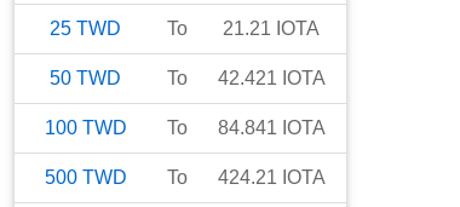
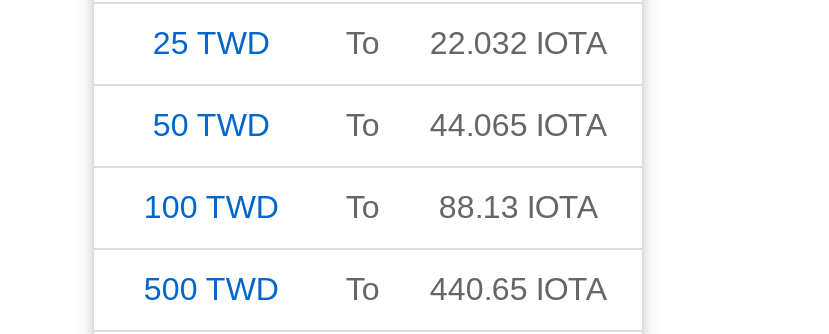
[167,18,320,39] To 21.21 IOTA -> [346,26,608,60] To 22.032 IOTA
[167,68,326,88] To 42.421 IOTA -> [346,108,608,142] To 44.065 IOTA
[45,117,326,138] 100 TWD To 84.841 IOTA -> [144,190,599,224] 100 TWD To 88.13 IOTA
[45,167,326,188] 500 TWD To 424.21 IOTA -> [144,272,608,306] 500 TWD To 440.65 IOTA

